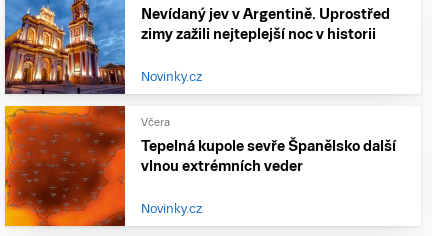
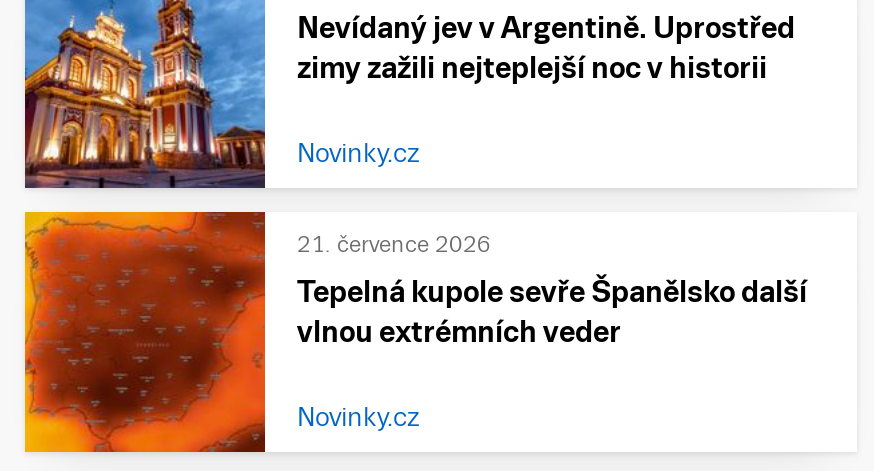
[141,116,170,128] Včera -> [297,232,491,256] 21. července 2026

